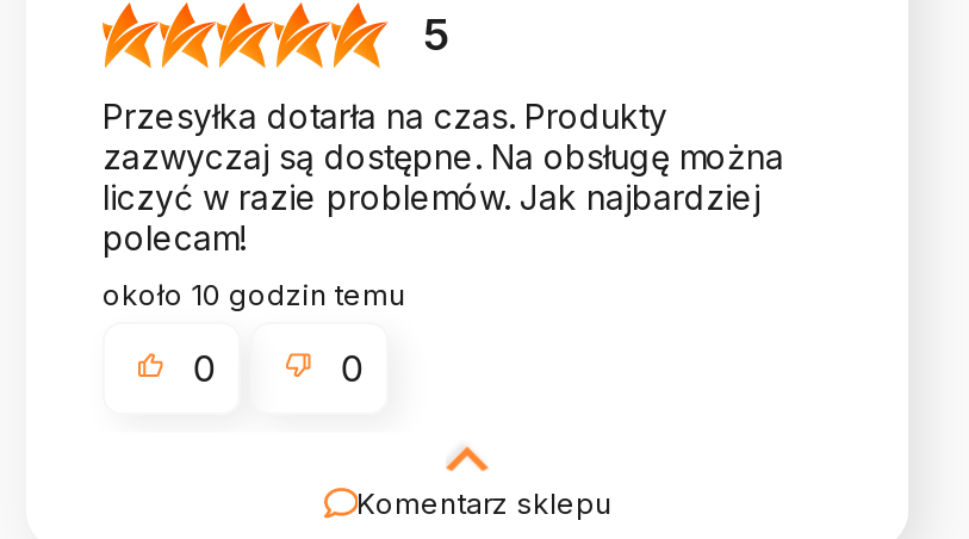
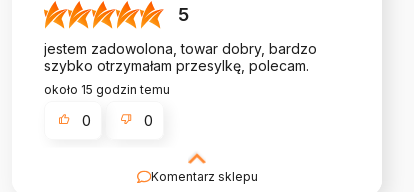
[103,95,784,257] Przesyłka dotarła na czas. Produkty | zazwyczaj są dostępne. Na obsługę można | liczyć w razie problemów. Jak najbardziej | polecam! -> [44,40,317,74] jestem zadowolona, towar dobry, bardzo | szybko otrzymałam przesylkę, polecam.
[103,276,405,312] około 10 godzin temu -> [44,82,170,97] około 15 godzin temu

